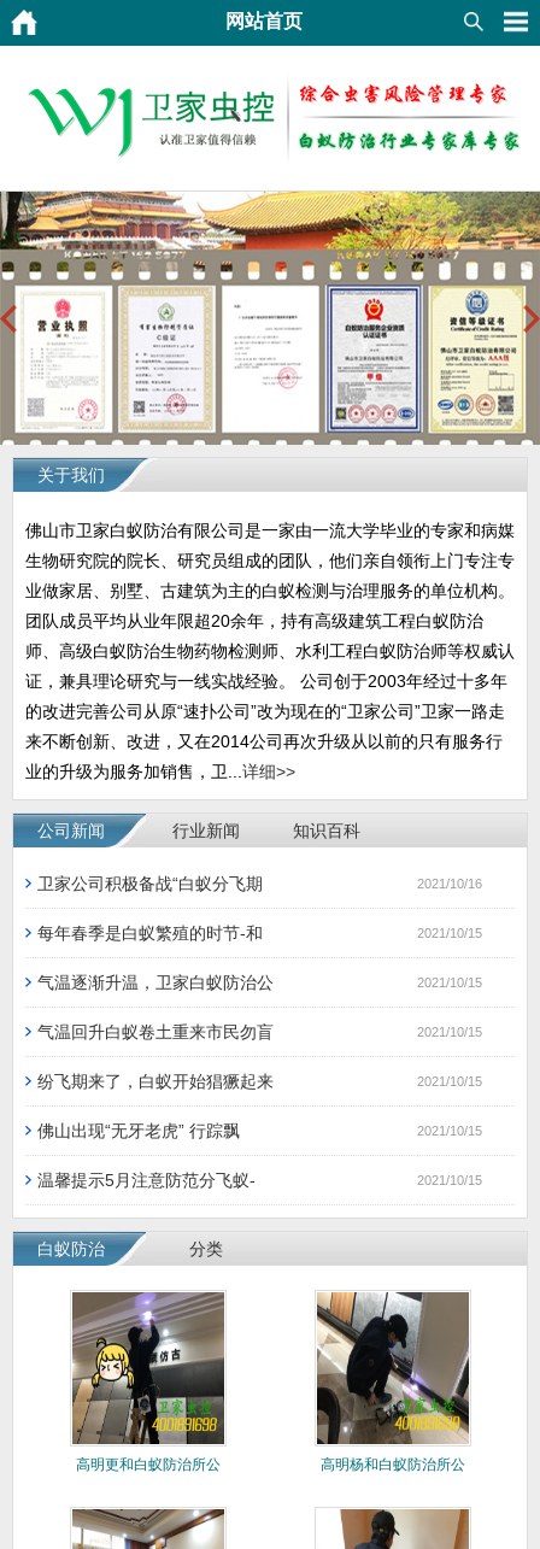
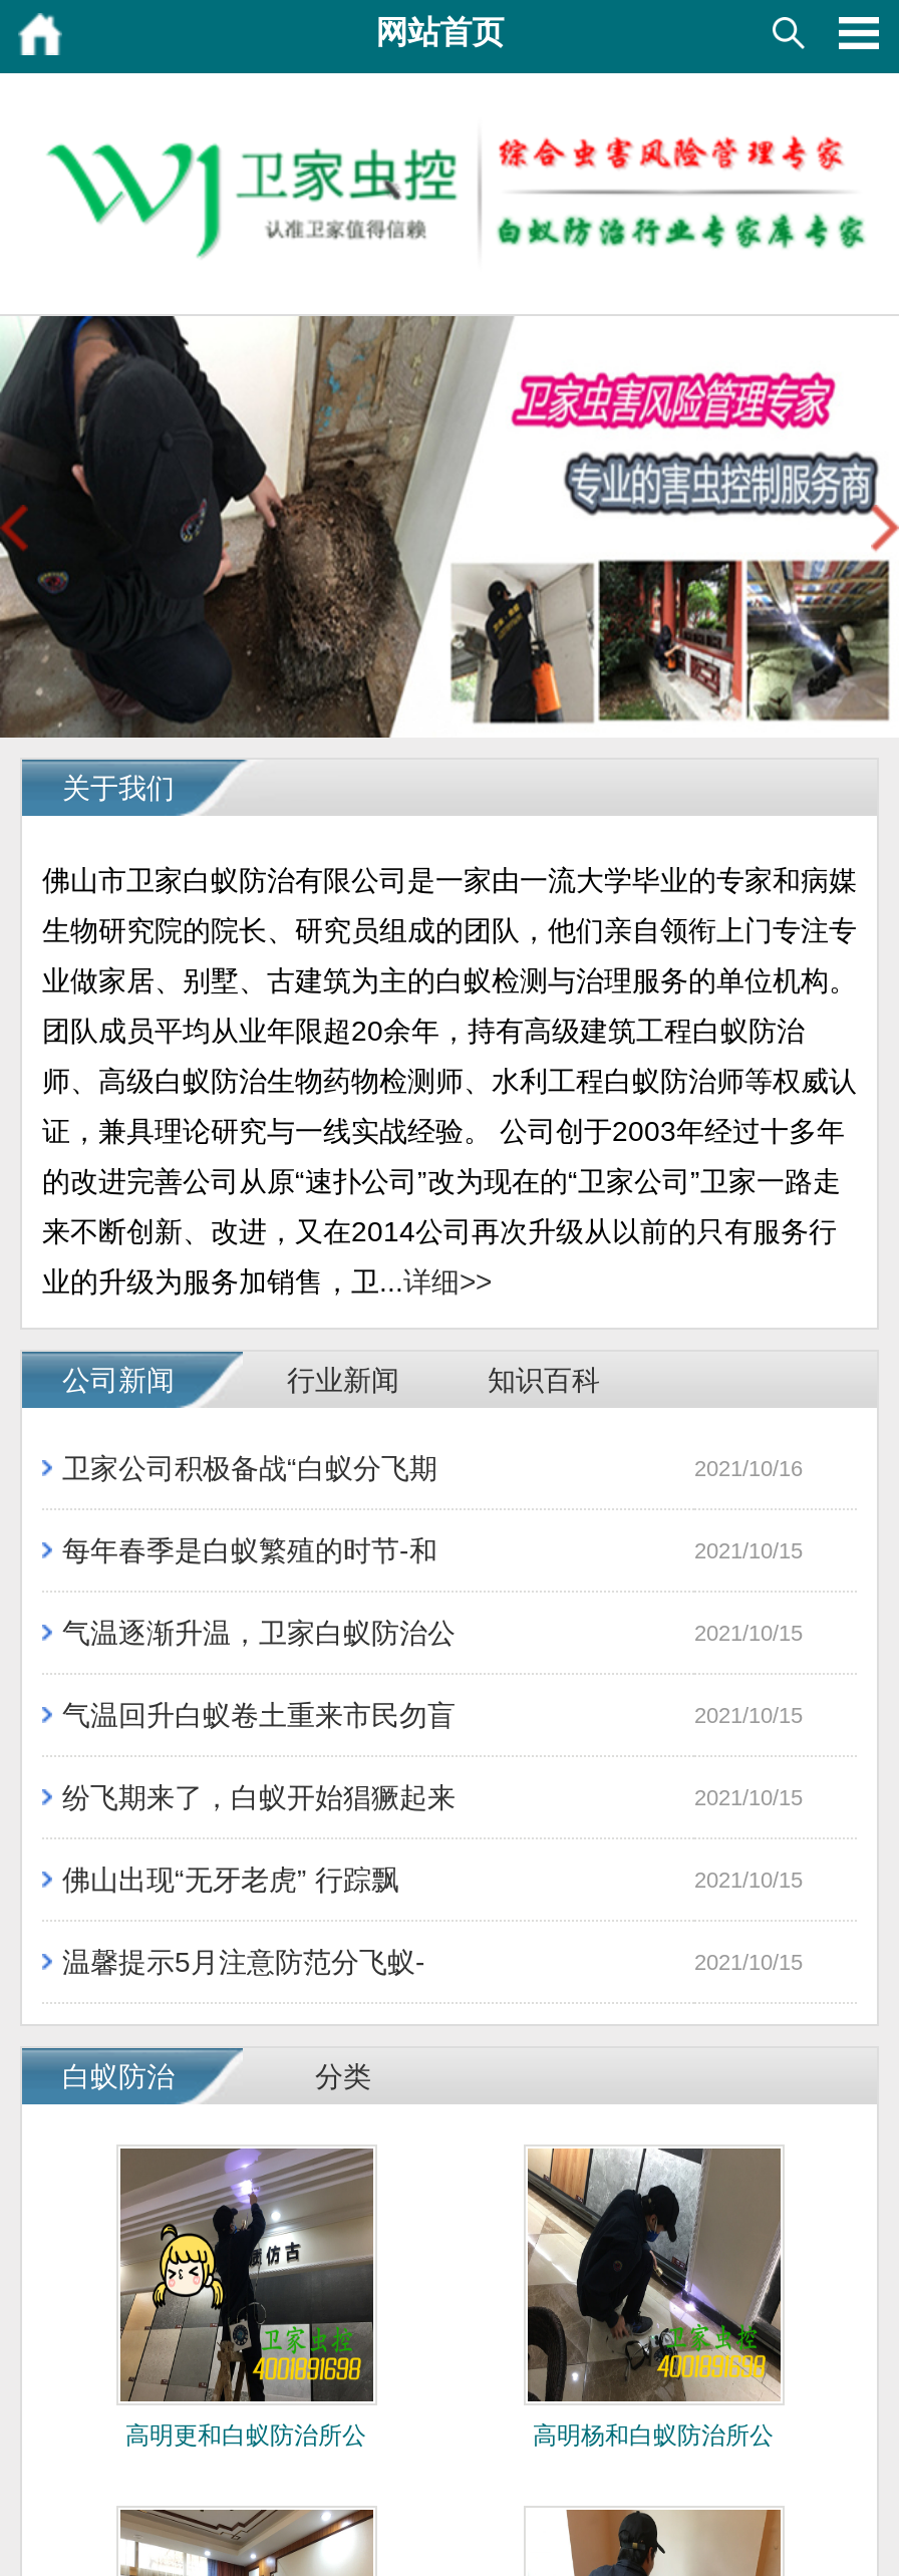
[4,190,536,446] [image] -> [6,314,893,740] [image]

